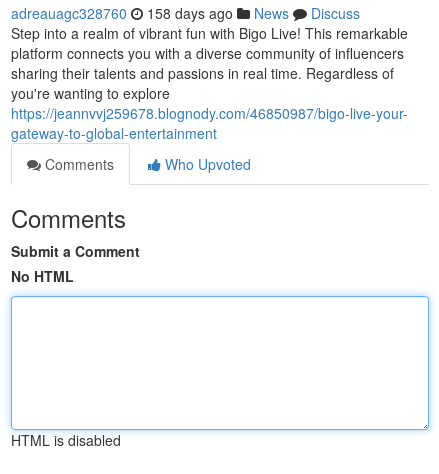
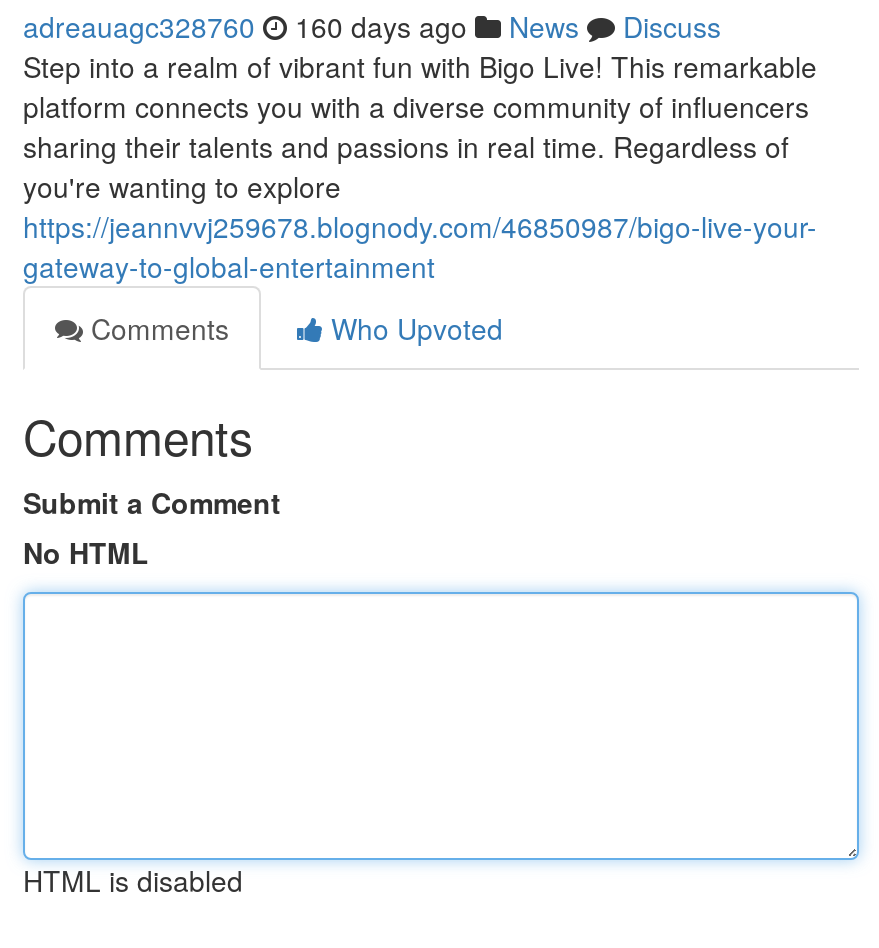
[11,3,360,23] adreauagc328760 158 days ago News Discuss -> [23,6,721,46] adreauagc328760 160 days ago News Discuss

